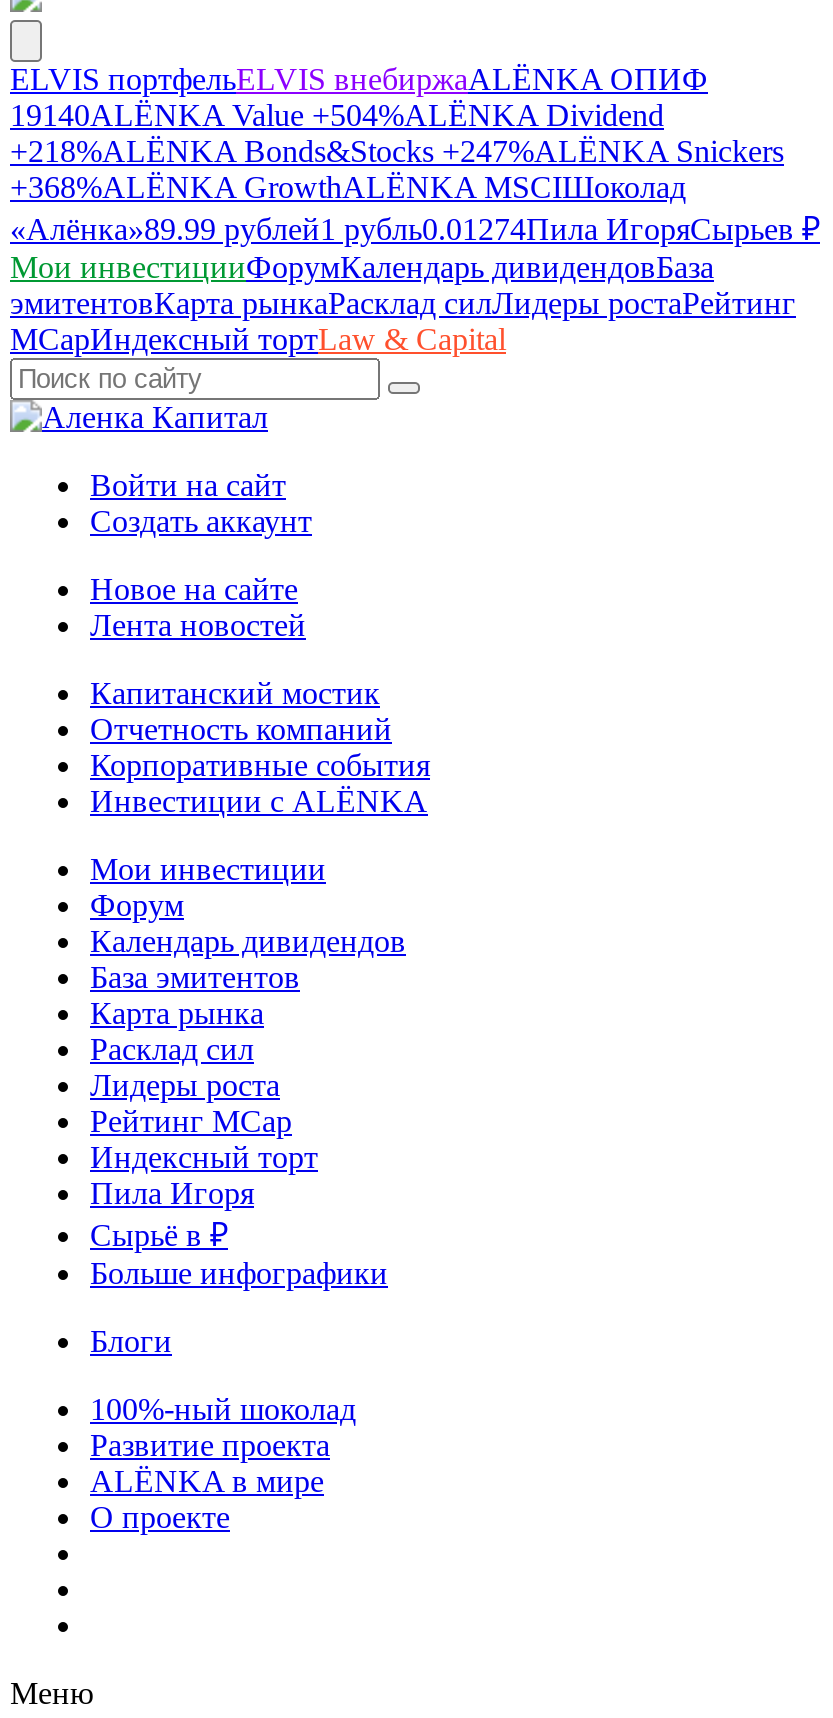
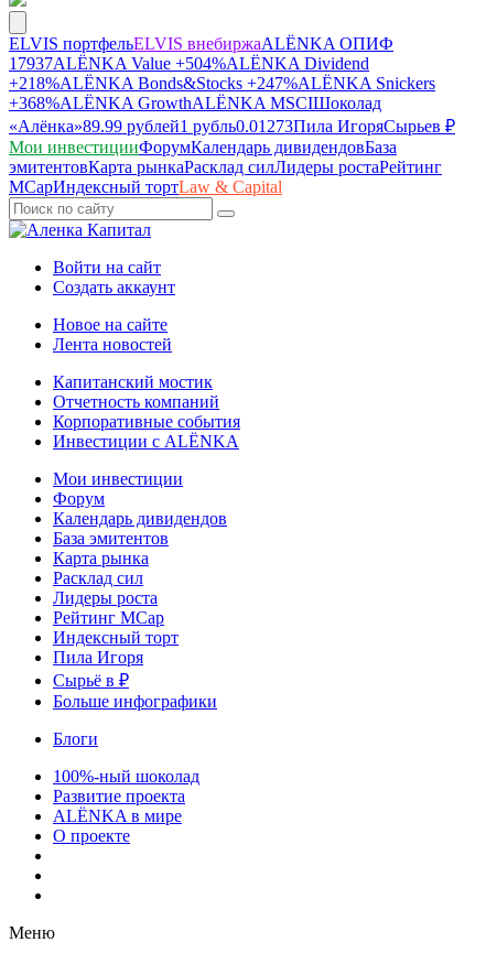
[10,98,664,132] 19140ALЁNKA Value +504%ALЁNKA Dividend -> [9,54,369,73] 17937ALЁNKA Value +504%ALЁNKA Dividend
[10,212,820,246] «Алёнка»89.99 рублей1 рубль0.01274Пила ИгоряСырьев ₽ -> [9,117,455,136] «Алёнка»89.99 рублей1 рубль0.01273Пила ИгоряСырьев ₽

